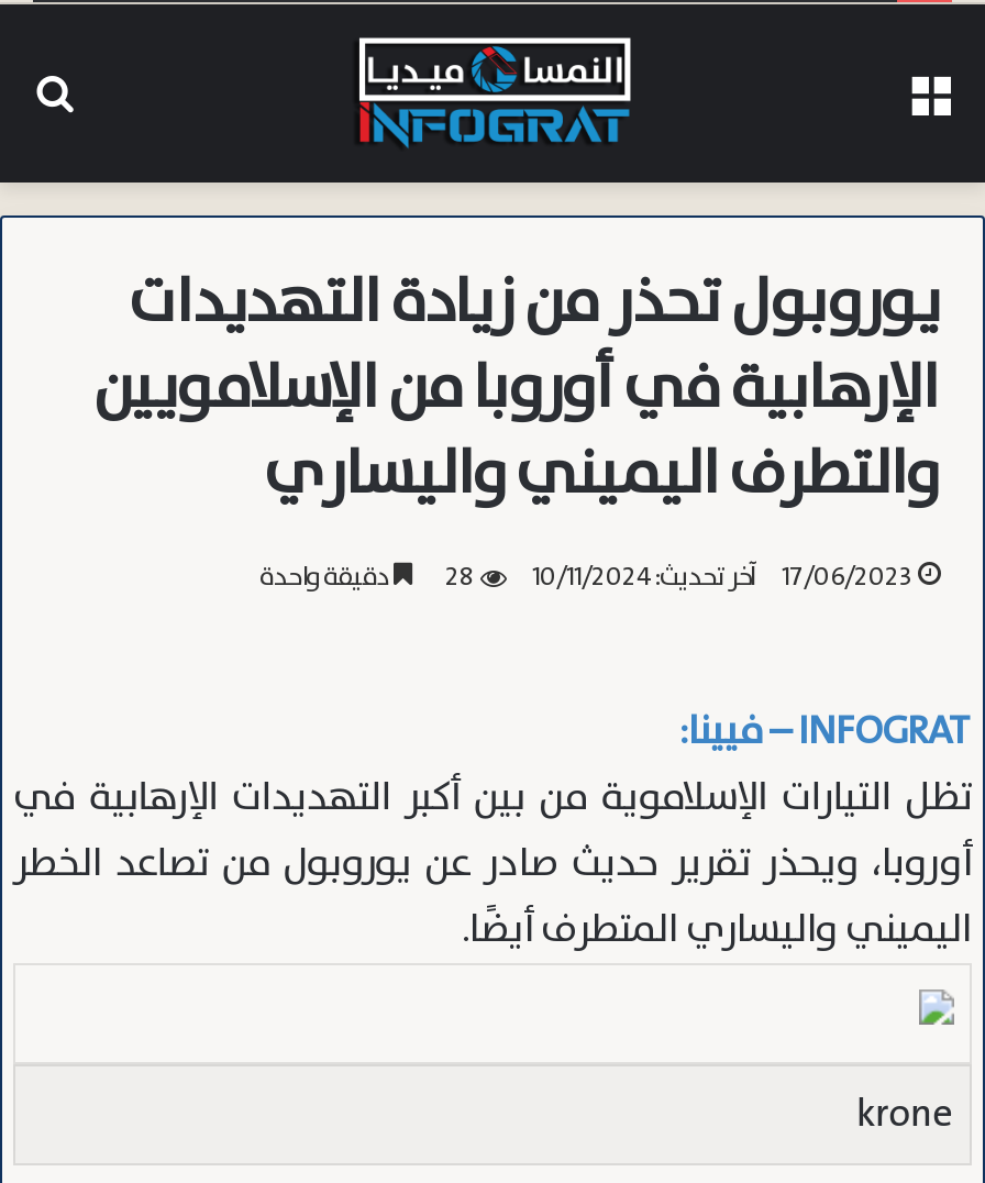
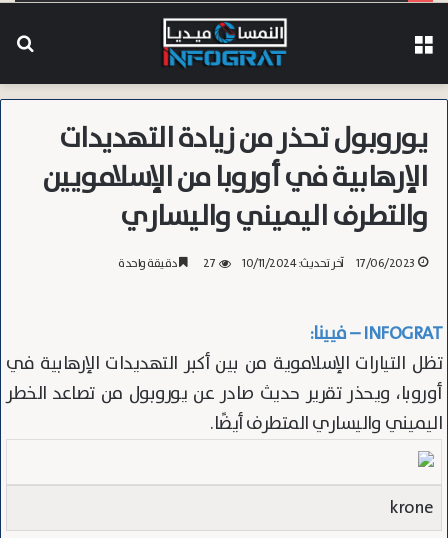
[259,556,474,598] 28 دقيقة واحدة -> [118,254,215,273] 27 دقيقة واحدة

